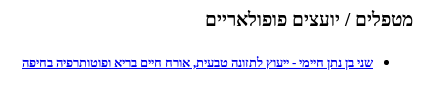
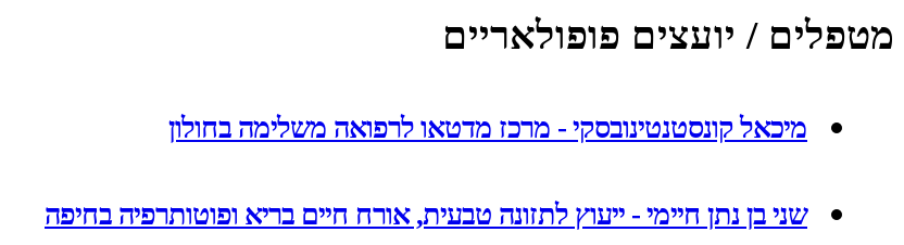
none -> [168,111,807,144] מיכאל קונסטנטינובסקי - מרכז מדטאו לרפואה משלימה בחולון

